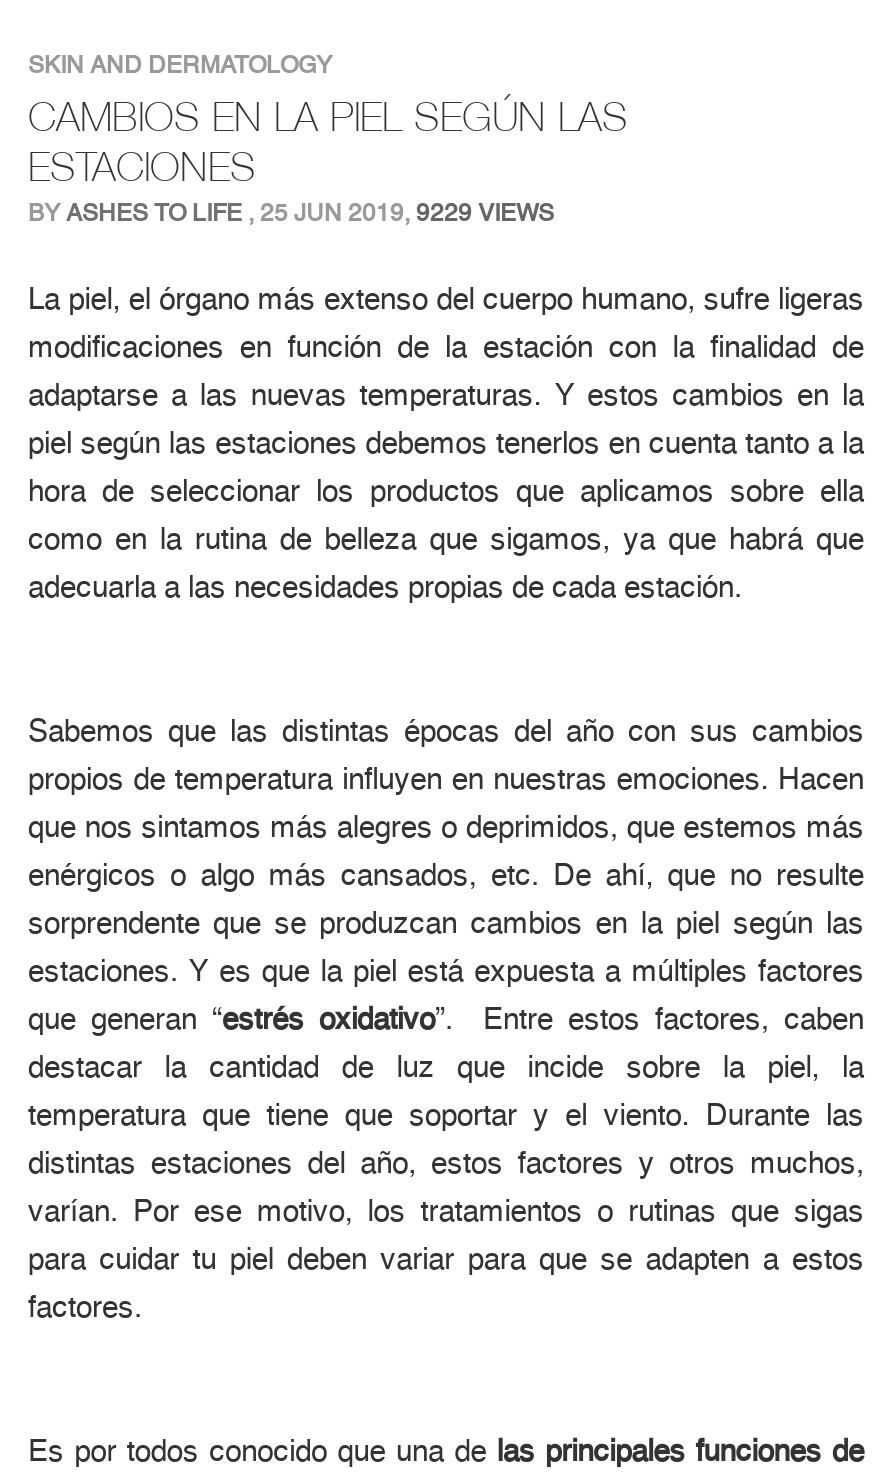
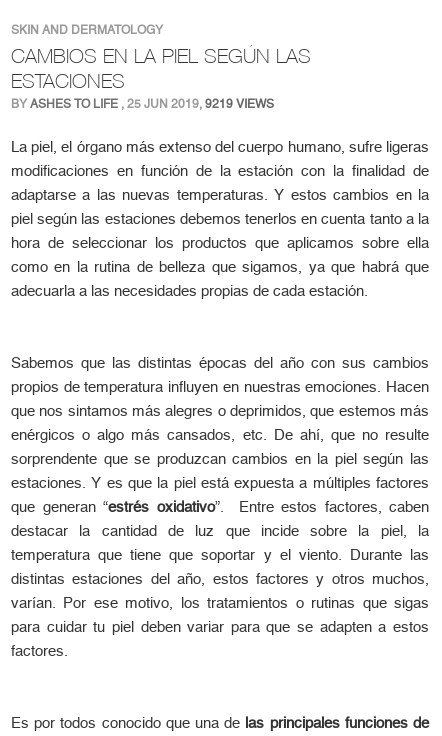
[28,199,554,227] BY ASHES TO LIFE 25 JUN 2019 9229 VIEWS -> [11,97,274,111] BY ASHES TO LIFE 25 JUN 2019 9219 VIEWS

